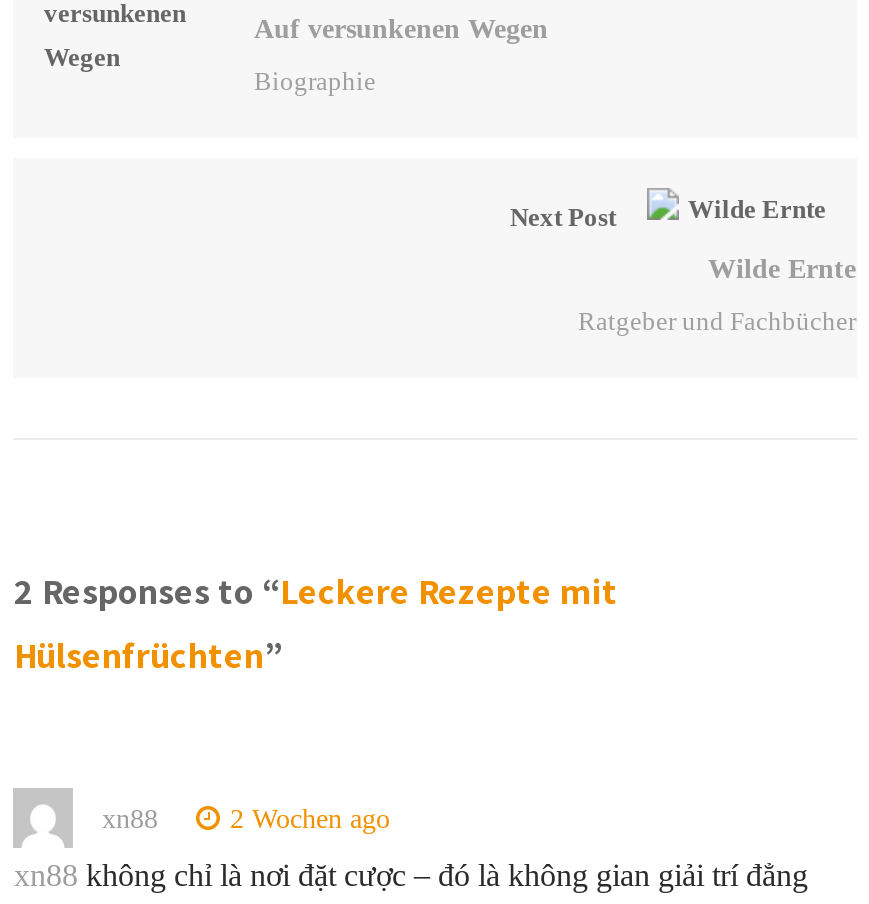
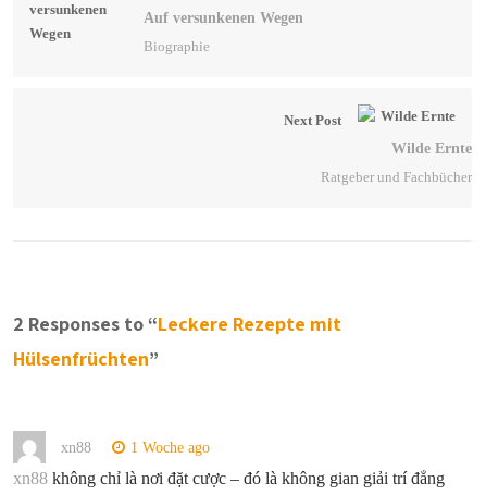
[230,804,390,834] 2 Wochen ago -> [131,440,210,456] 1 Woche ago

